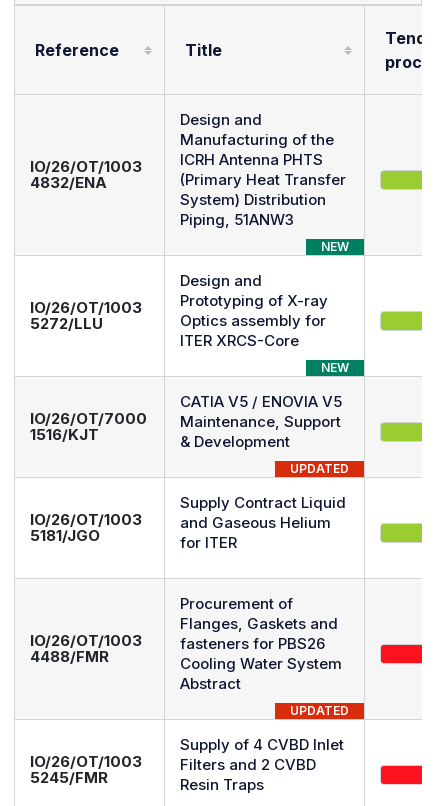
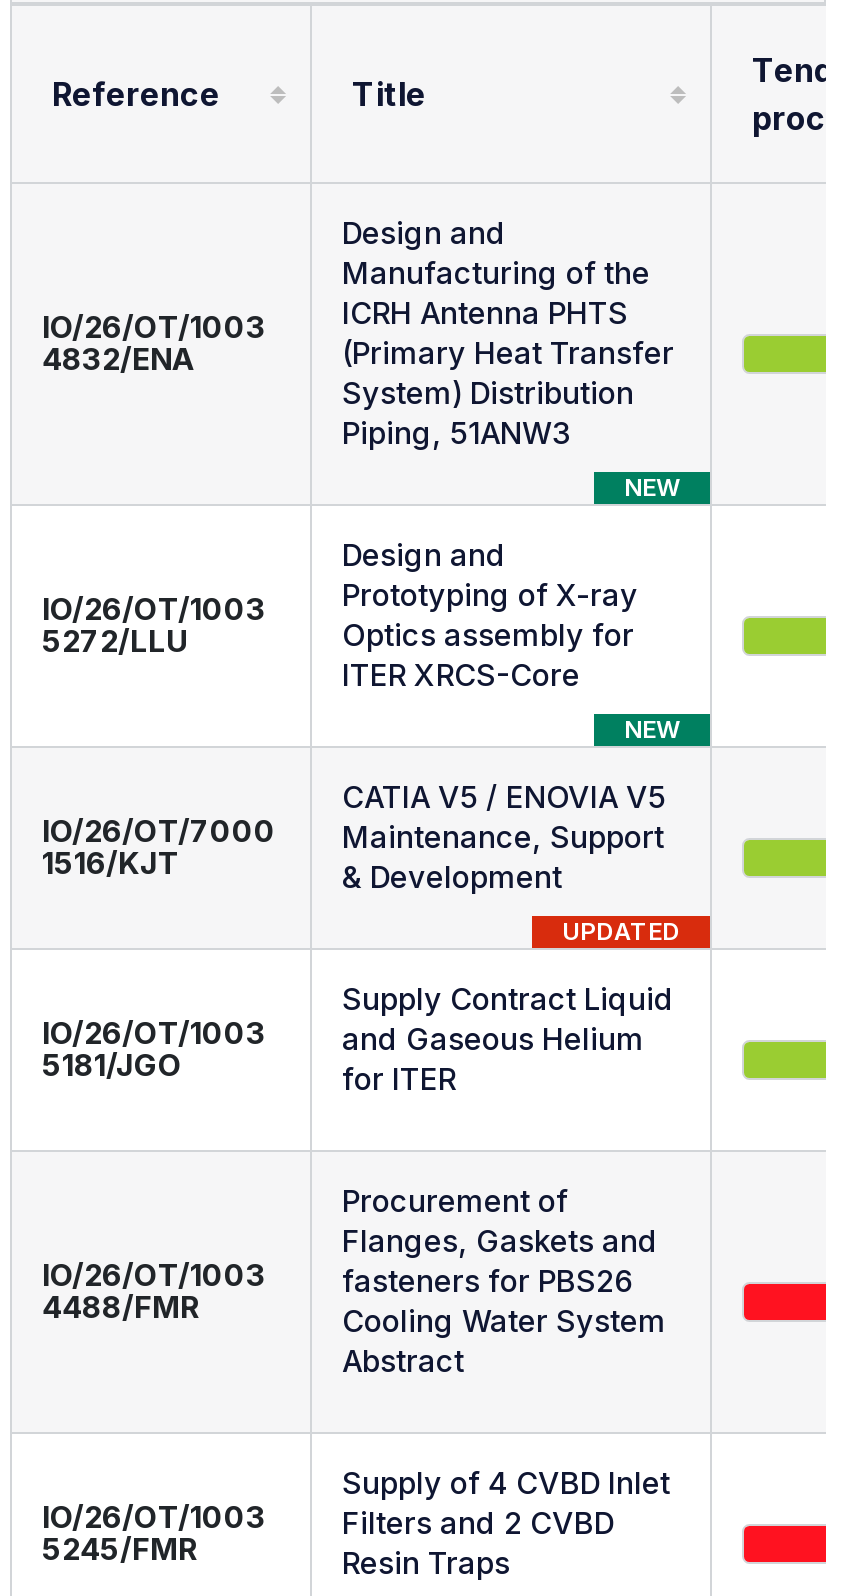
[290,703,349,718] UPDATED -> none

